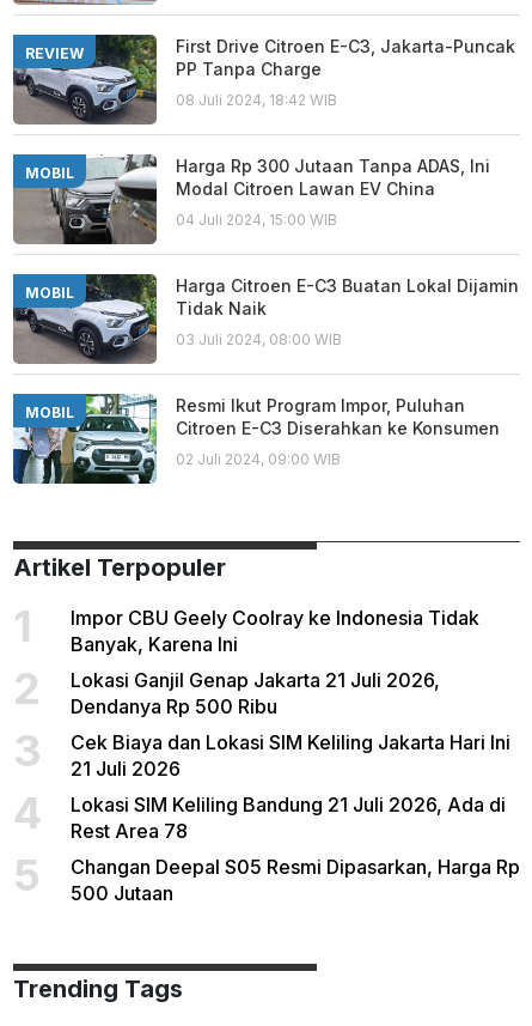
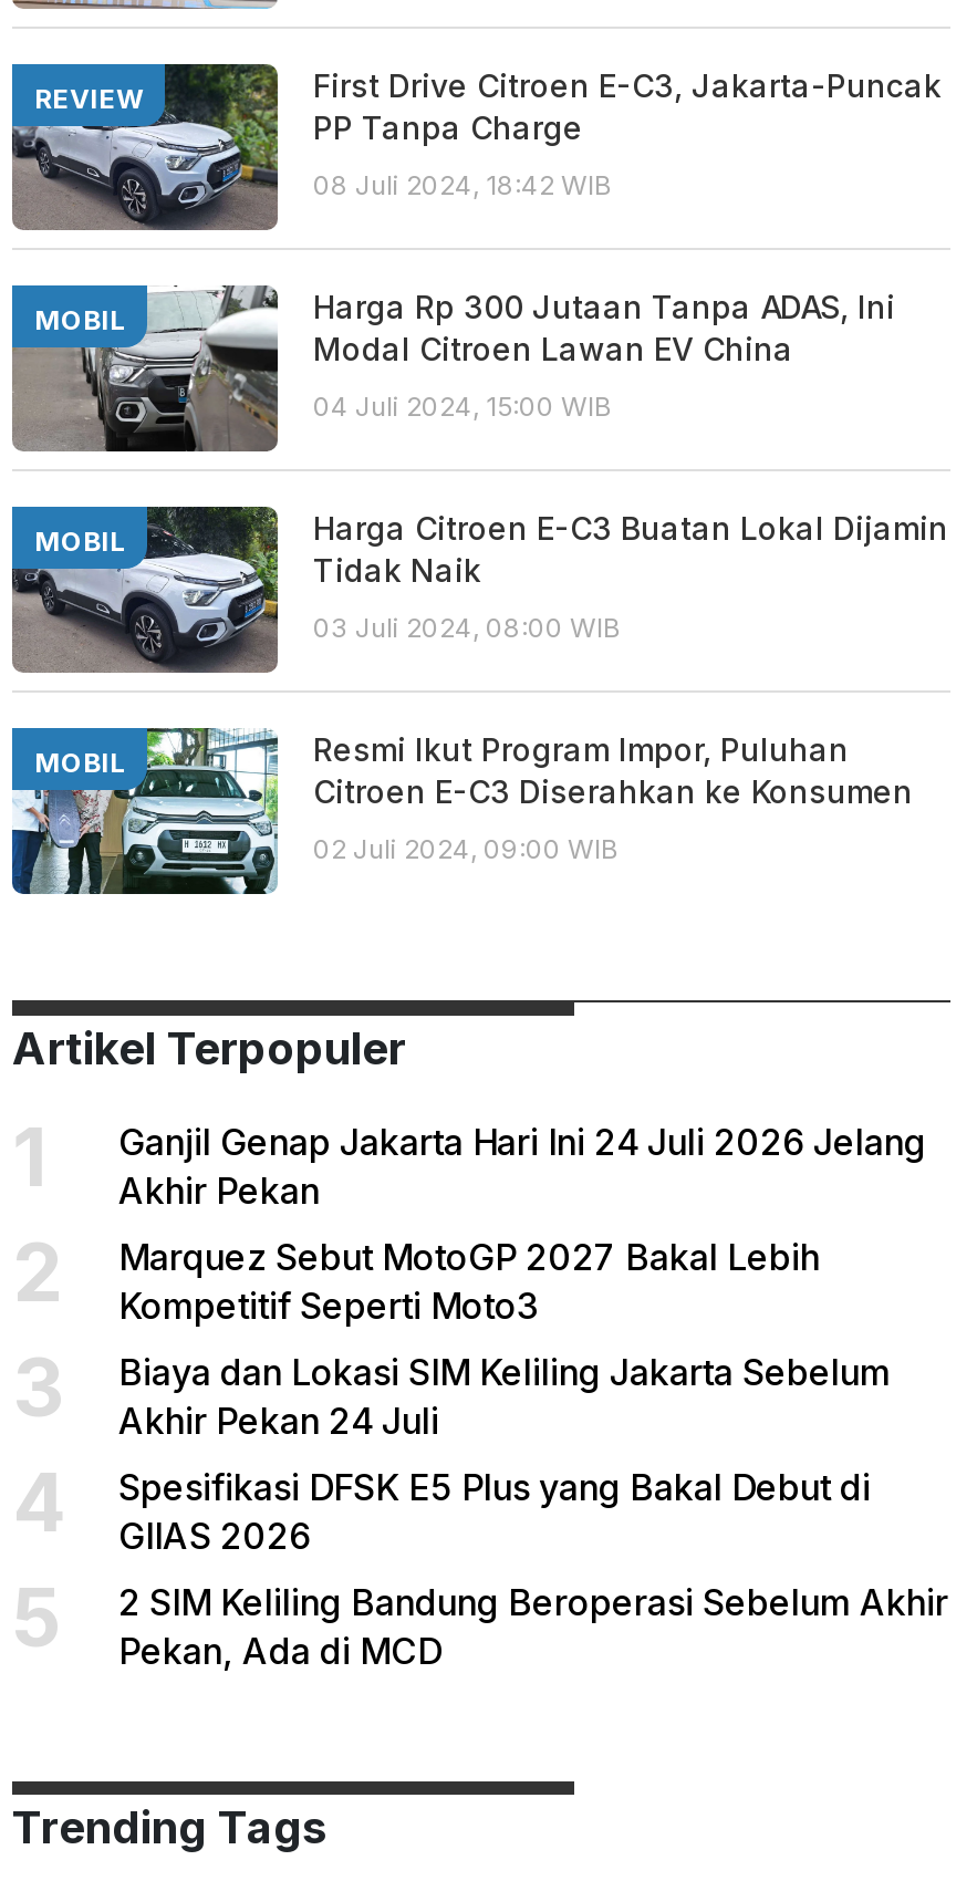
[71,606,479,656] Impor CBU Geely Coolray ke Indonesia Tidak | Banyak, Karena Ini -> [118,1120,926,1213] Ganjil Genap Jakarta Hari Ini 24 Juli 2026 Jelang | Akhir Pekan
[71,668,440,718] Lokasi Ganjil Genap Jakarta 21 Juli 2026, | Dendanya Rp 500 Ribu -> [118,1235,820,1328] Marquez Sebut MotoGP 2027 Bakal Lebih | Kompetitif Seperti Moto3
[71,730,510,781] Cek Biaya dan Lokasi SIM Keliling Jakarta Hari Ini | 21 Juli 2026 -> [118,1350,891,1443] Biaya dan Lokasi SIM Keliling Jakarta Sebelum | Akhir Pekan 24 Juli
[71,793,506,843] Lokasi SIM Keliling Bandung 21 Juli 2026, Ada di | Rest Area 78 -> [118,1465,871,1558] Spesifikasi DFSK E5 Plus yang Bakal Debut di | GIIAS 2026
[71,855,520,905] Changan Deepal S05 Resmi Dipasarkan, Harga Rp | 500 Jutaan -> [118,1580,948,1673] 2 SIM Keliling Bandung Beroperasi Sebelum Akhir | Pekan, Ada di MCD

